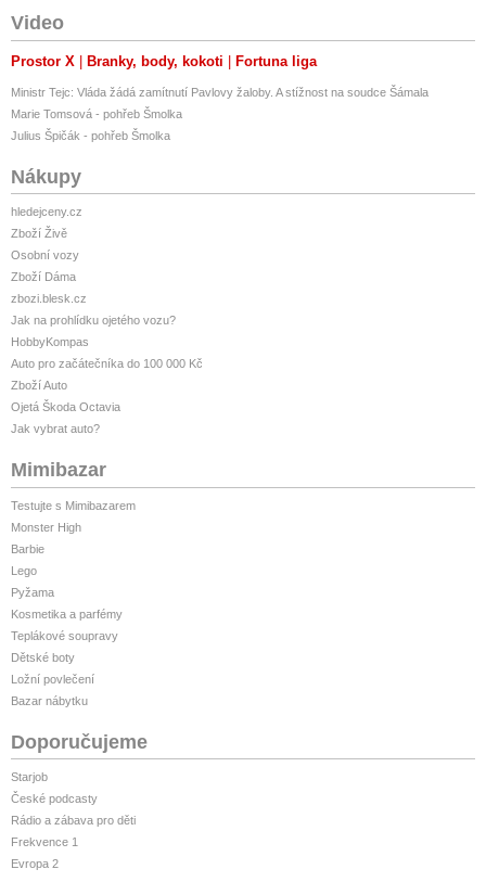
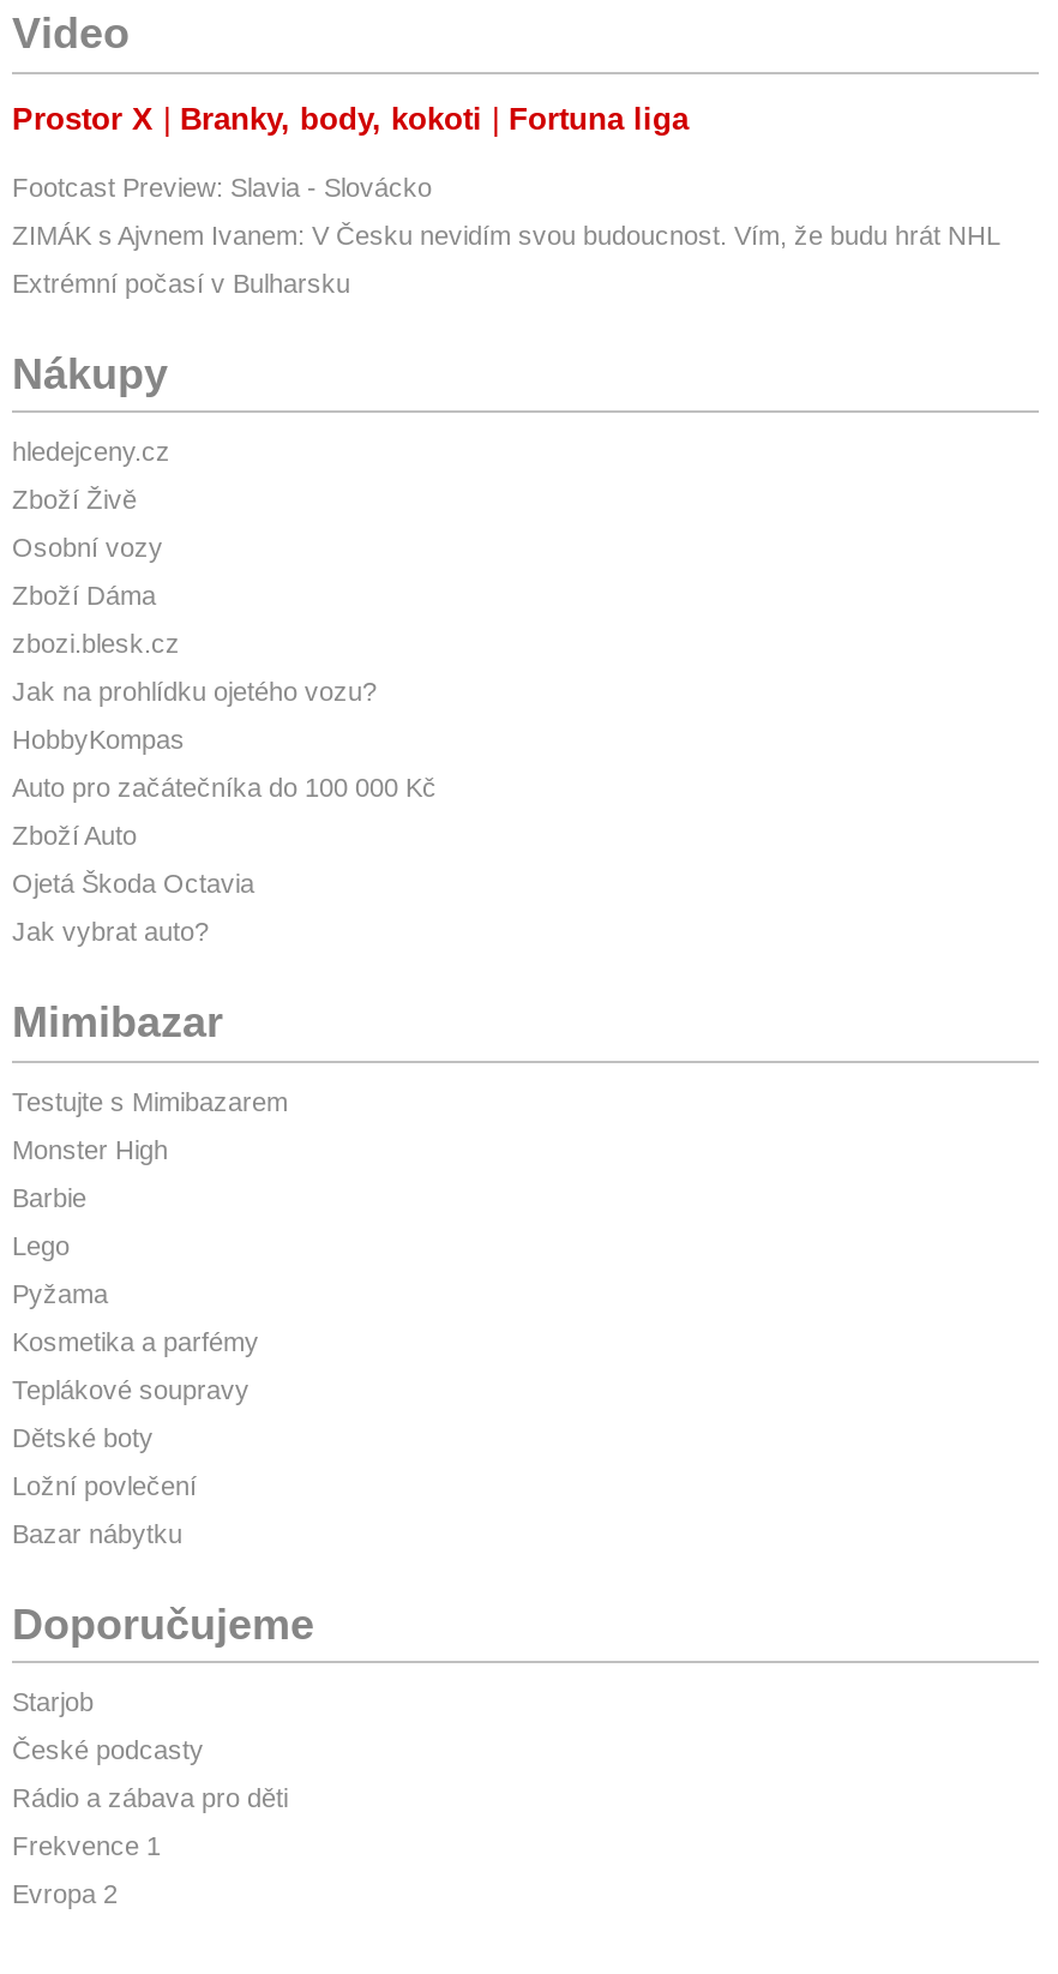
[11,85,429,99] Ministr Tejc: Vláda žádá zamítnutí Pavlovy žaloby. A stížnost na soudce Šámala -> [12,172,432,201] Footcast Preview: Slavia - Slovácko
[11,107,182,120] Marie Tomsová - pohřeb Šmolka -> [12,220,1000,249] ZIMÁK s Ajvnem Ivanem: V Česku nevidím svou budoucnost. Vím, že budu hrát NHL
[11,129,170,142] Julius Špičák - pohřeb Šmolka -> [12,268,350,297] Extrémní počasí v Bulharsku

